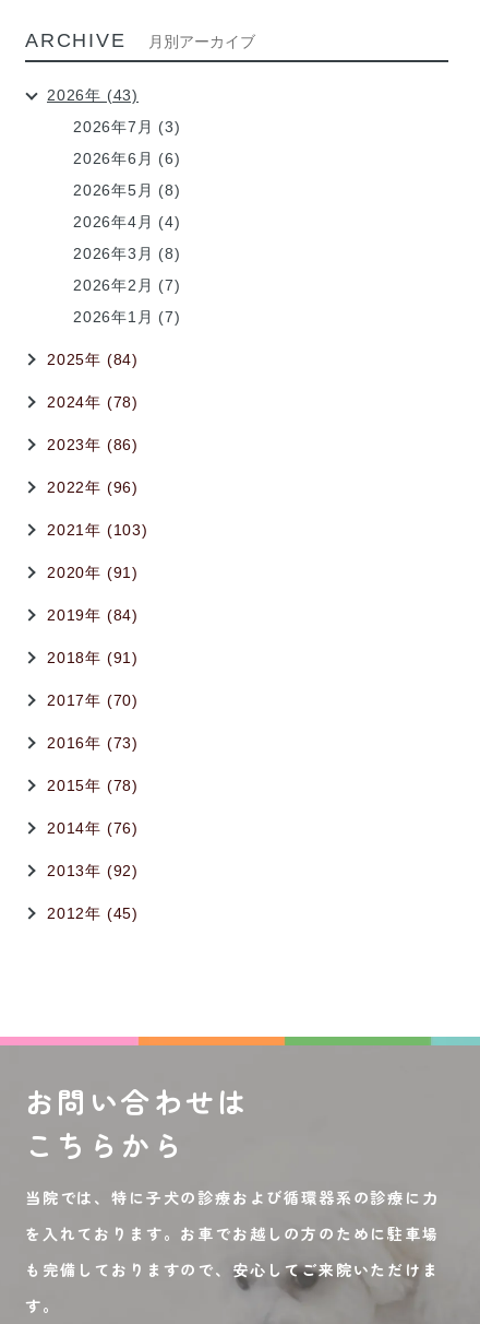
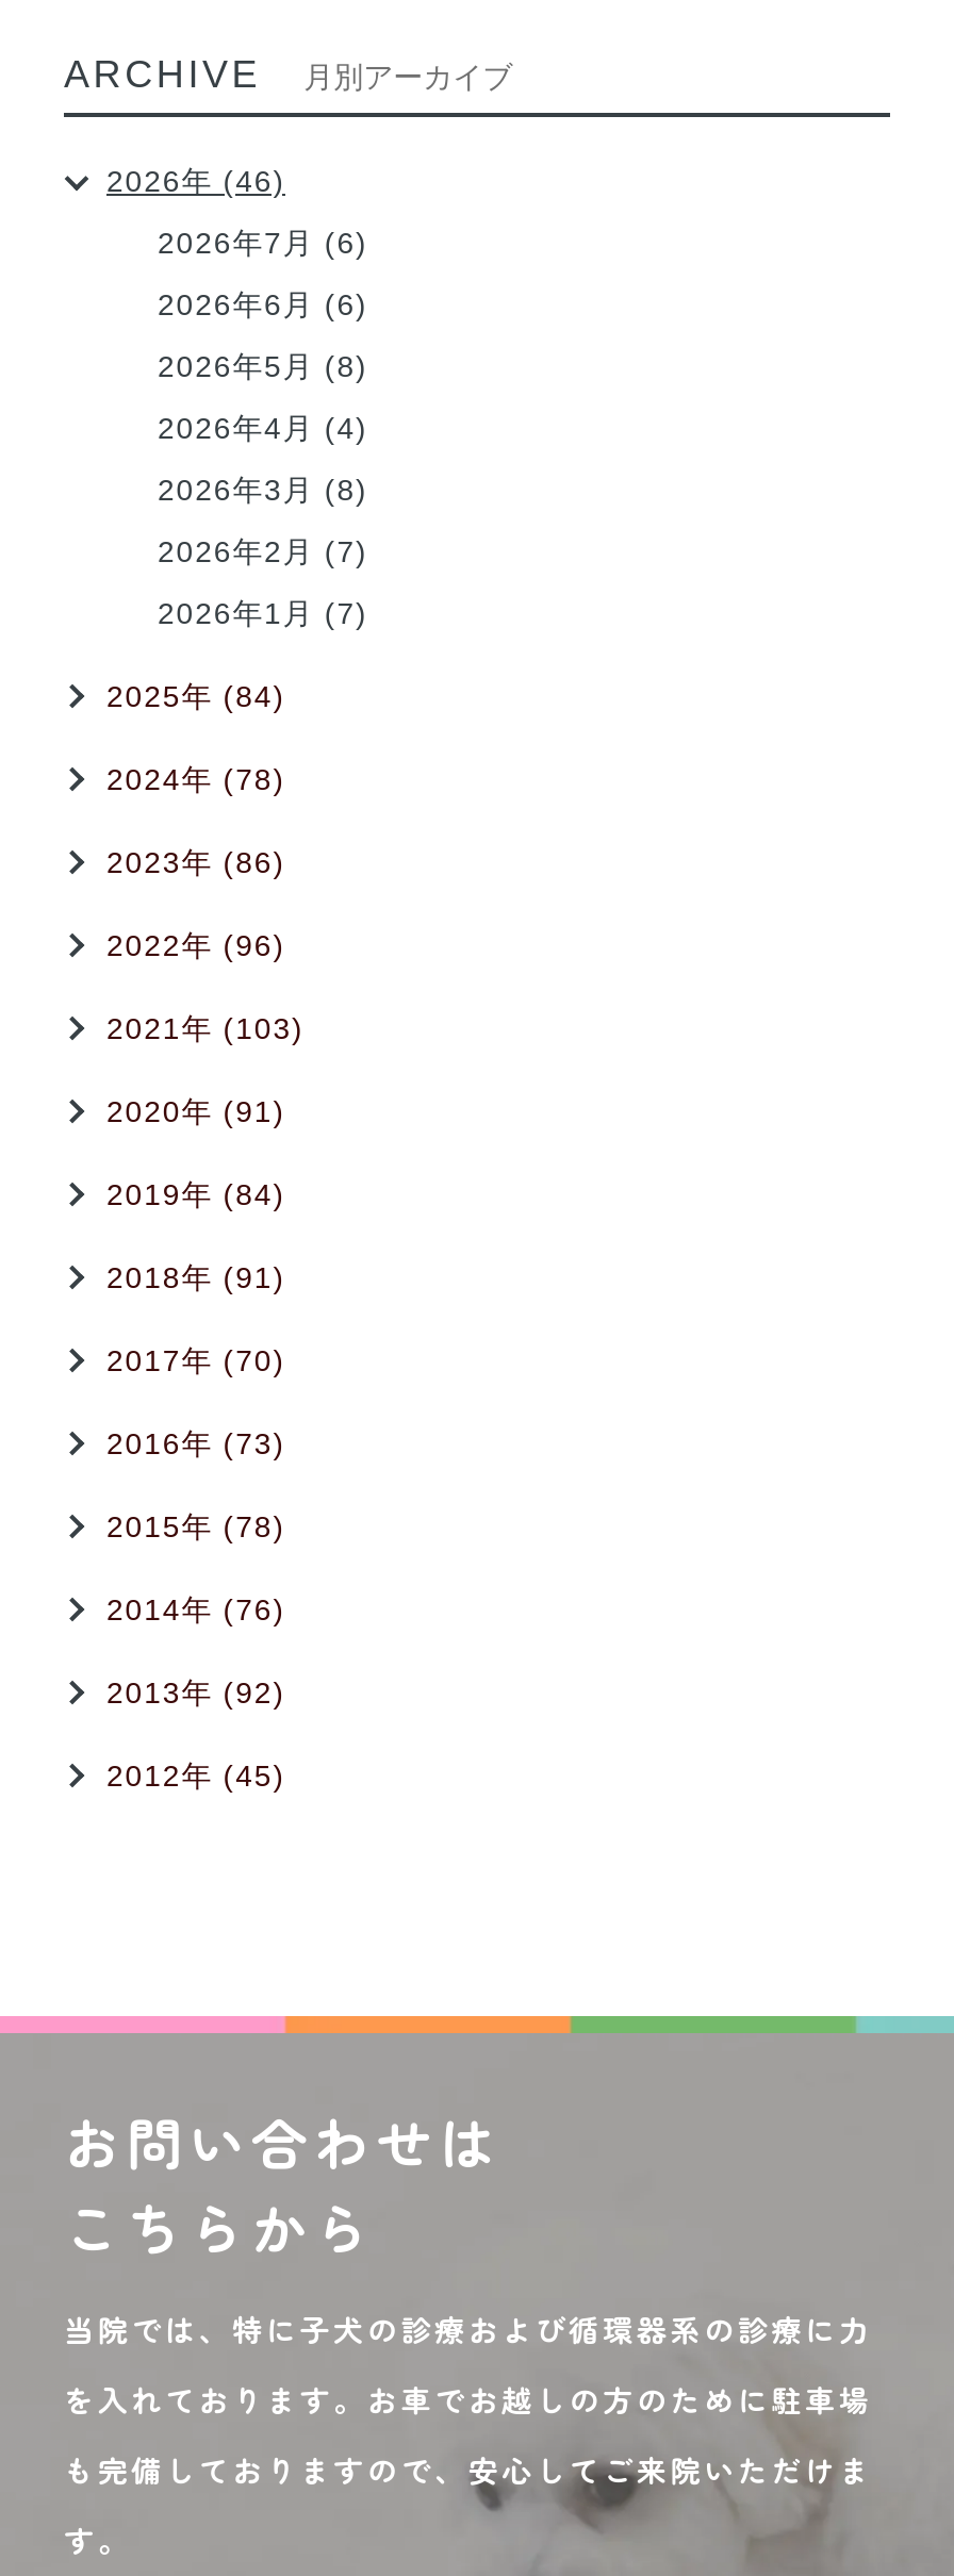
[47,86,139,103] 2026年 (43) -> [106,163,285,197] 2026年 (46)
[73,117,181,135] 2026年7月 (3) -> [158,225,368,259] 2026年7月 (6)

